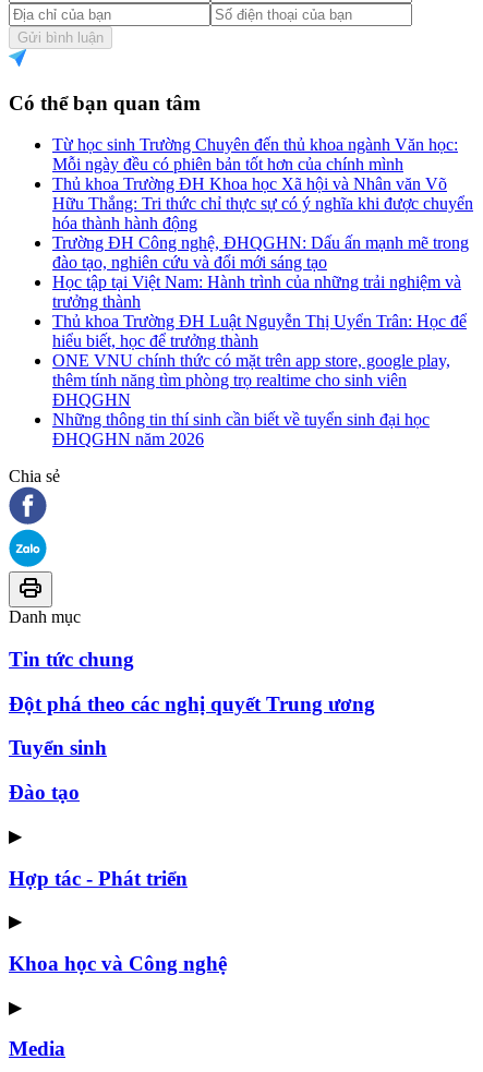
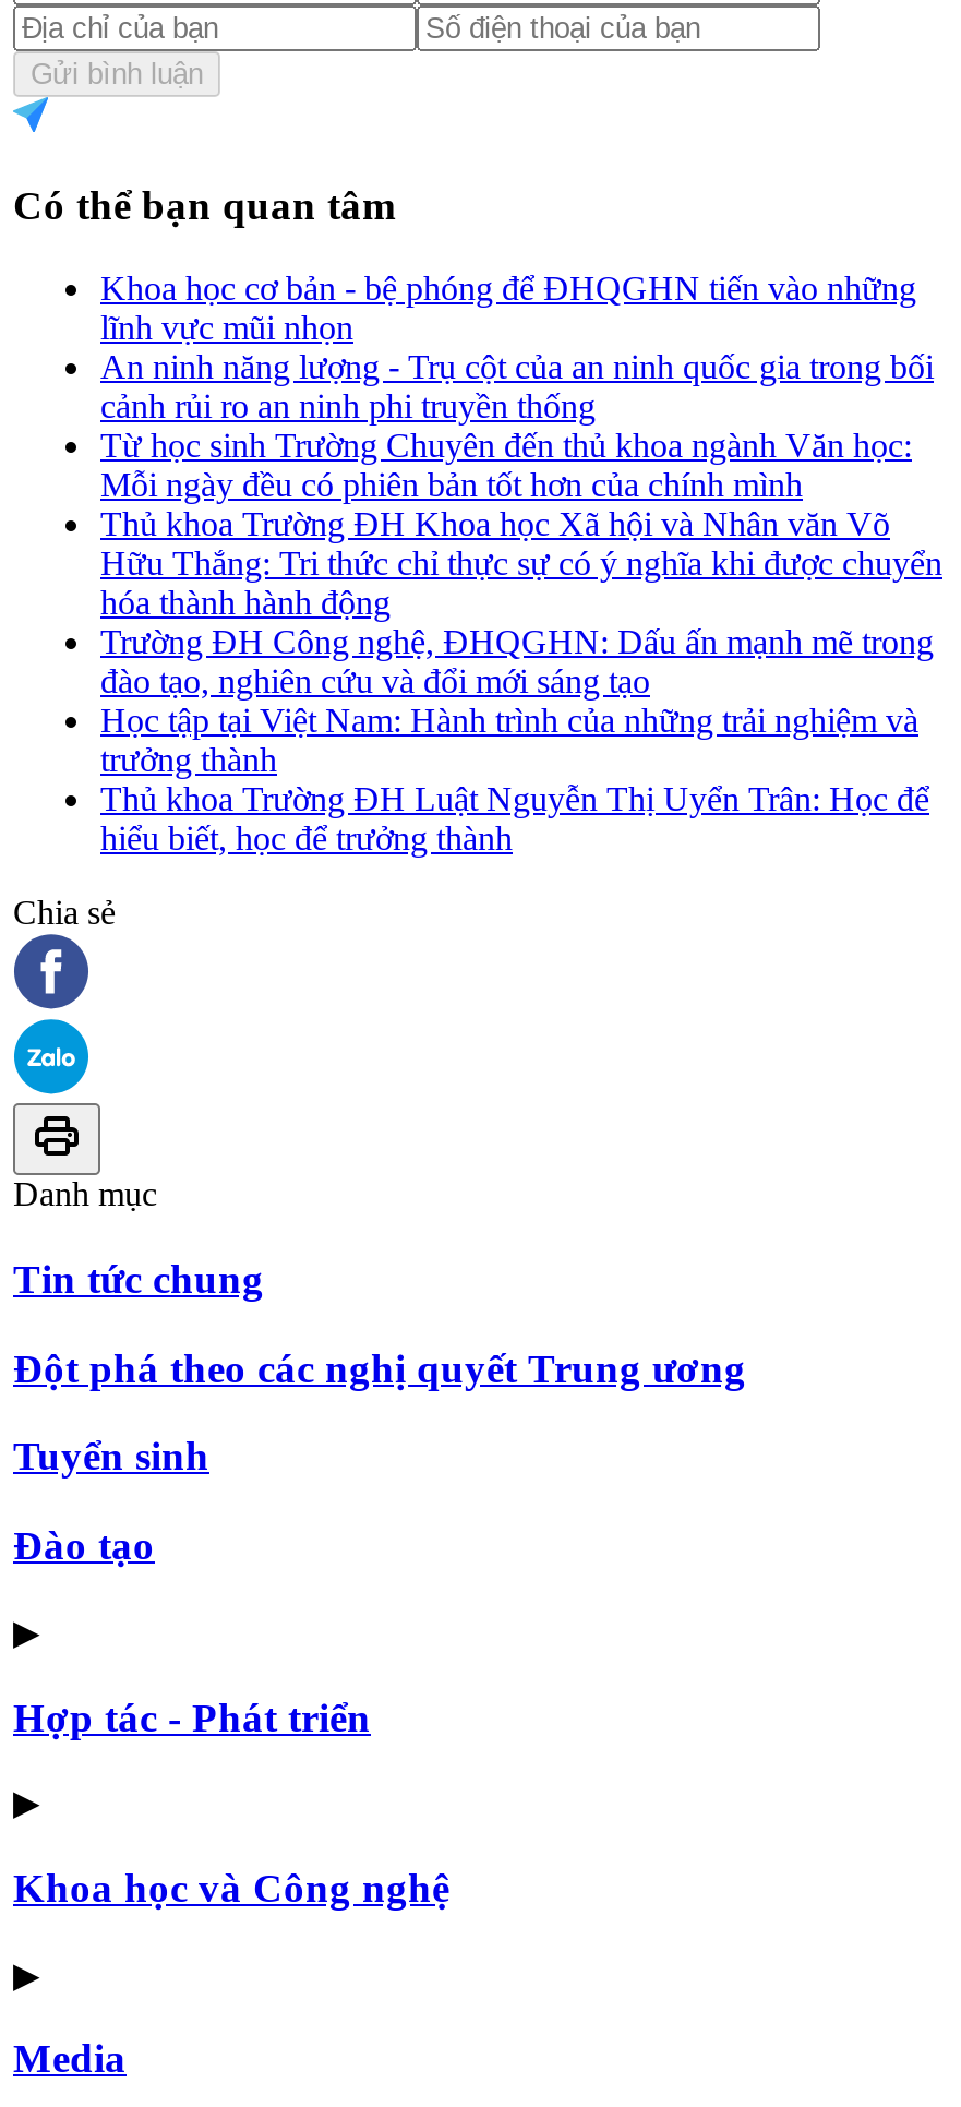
none -> [100,270,934,425] Khoa học cơ bản - bệ phóng để ĐHQGHN tiến vào những | lĩnh vực mũi nhọn | An ninh năng lượng - Trụ cột của an ninh quốc gia trong bối | cảnh rủi ro an ninh phi truyền thống
moved [52,135,473,350] -> [100,427,942,857]: Từ học sinh Trường Chuyên đến thủ khoa ngành Văn học: | Mỗi ngày đều có phiên bản tốt hơn của chính mình | Thủ khoa Trường ĐH Khoa học Xã hội và Nhân văn Võ | ... | Thủ khoa Trường ĐH Luật Nguyễn Thị Uyển Trân: Học để | hiểu biết, học để trưởng thành
[52,351,450,448] ONE VNU chính thức có mặt trên app store, google play, | thêm tính năng tìm phòng trọ realtime cho sinh viên | ĐHQGHN | Những thông tin thí sinh cần biết về tuyển sinh đại học | ĐHQGHN năm 2026 -> none

